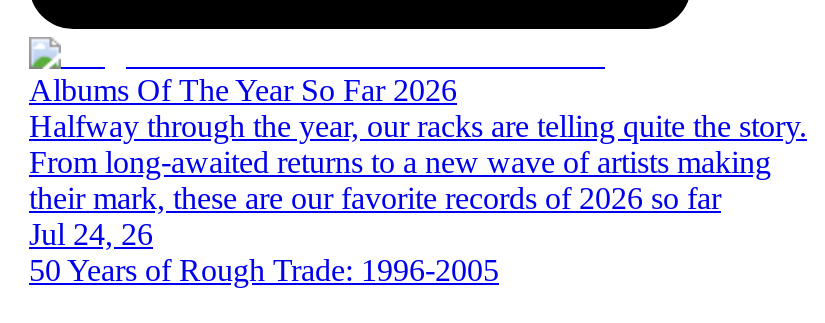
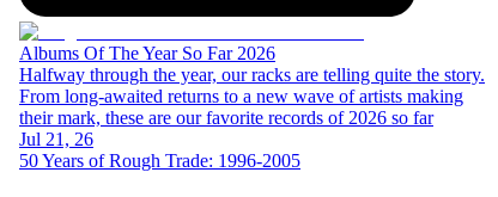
[29,217,153,251] Jul 24, 26 -> [19,129,93,150] Jul 21, 26

